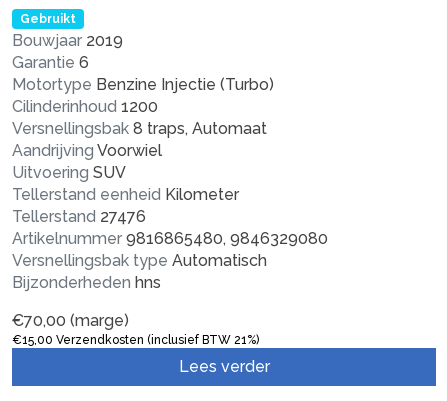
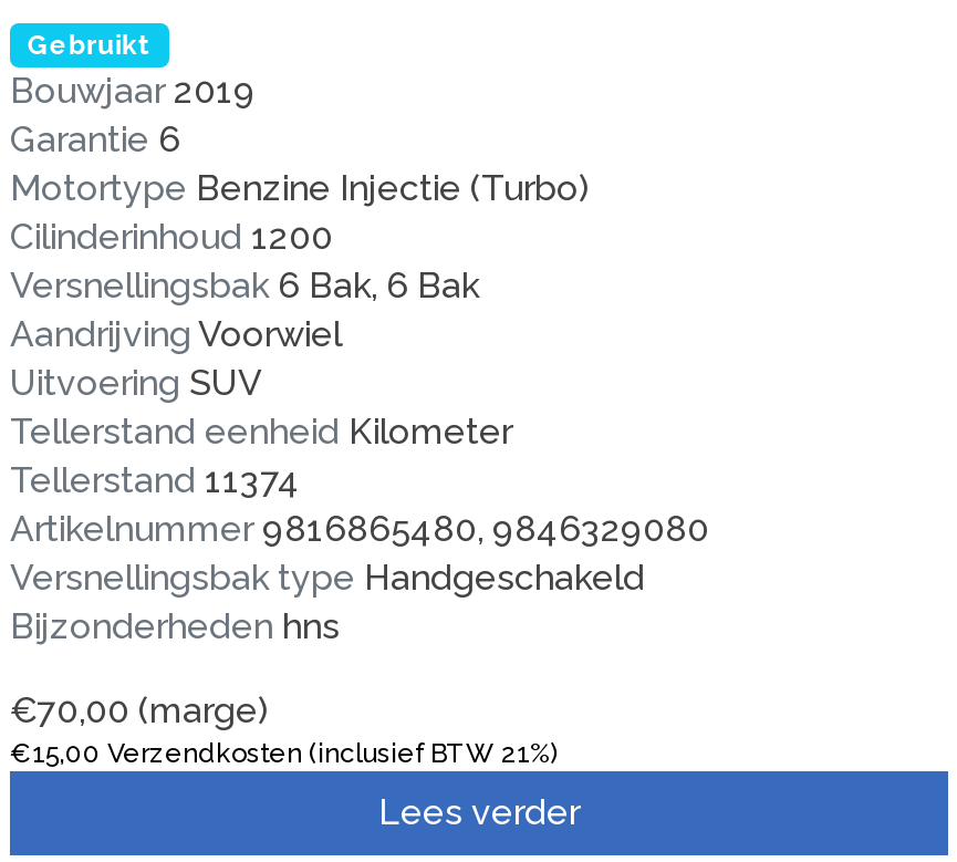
[12,119,267,138] Versnellingsbak 8 traps, Automaat -> [10,264,479,306] Versnellingsbak 6 Bak, 6 Bak
[12,207,146,226] Tellerstand 27476 -> [10,459,300,501] Tellerstand 11374
[12,251,267,270] Versnellingsbak type Automatisch -> [10,556,645,598] Versnellingsbak type Handgeschakeld

